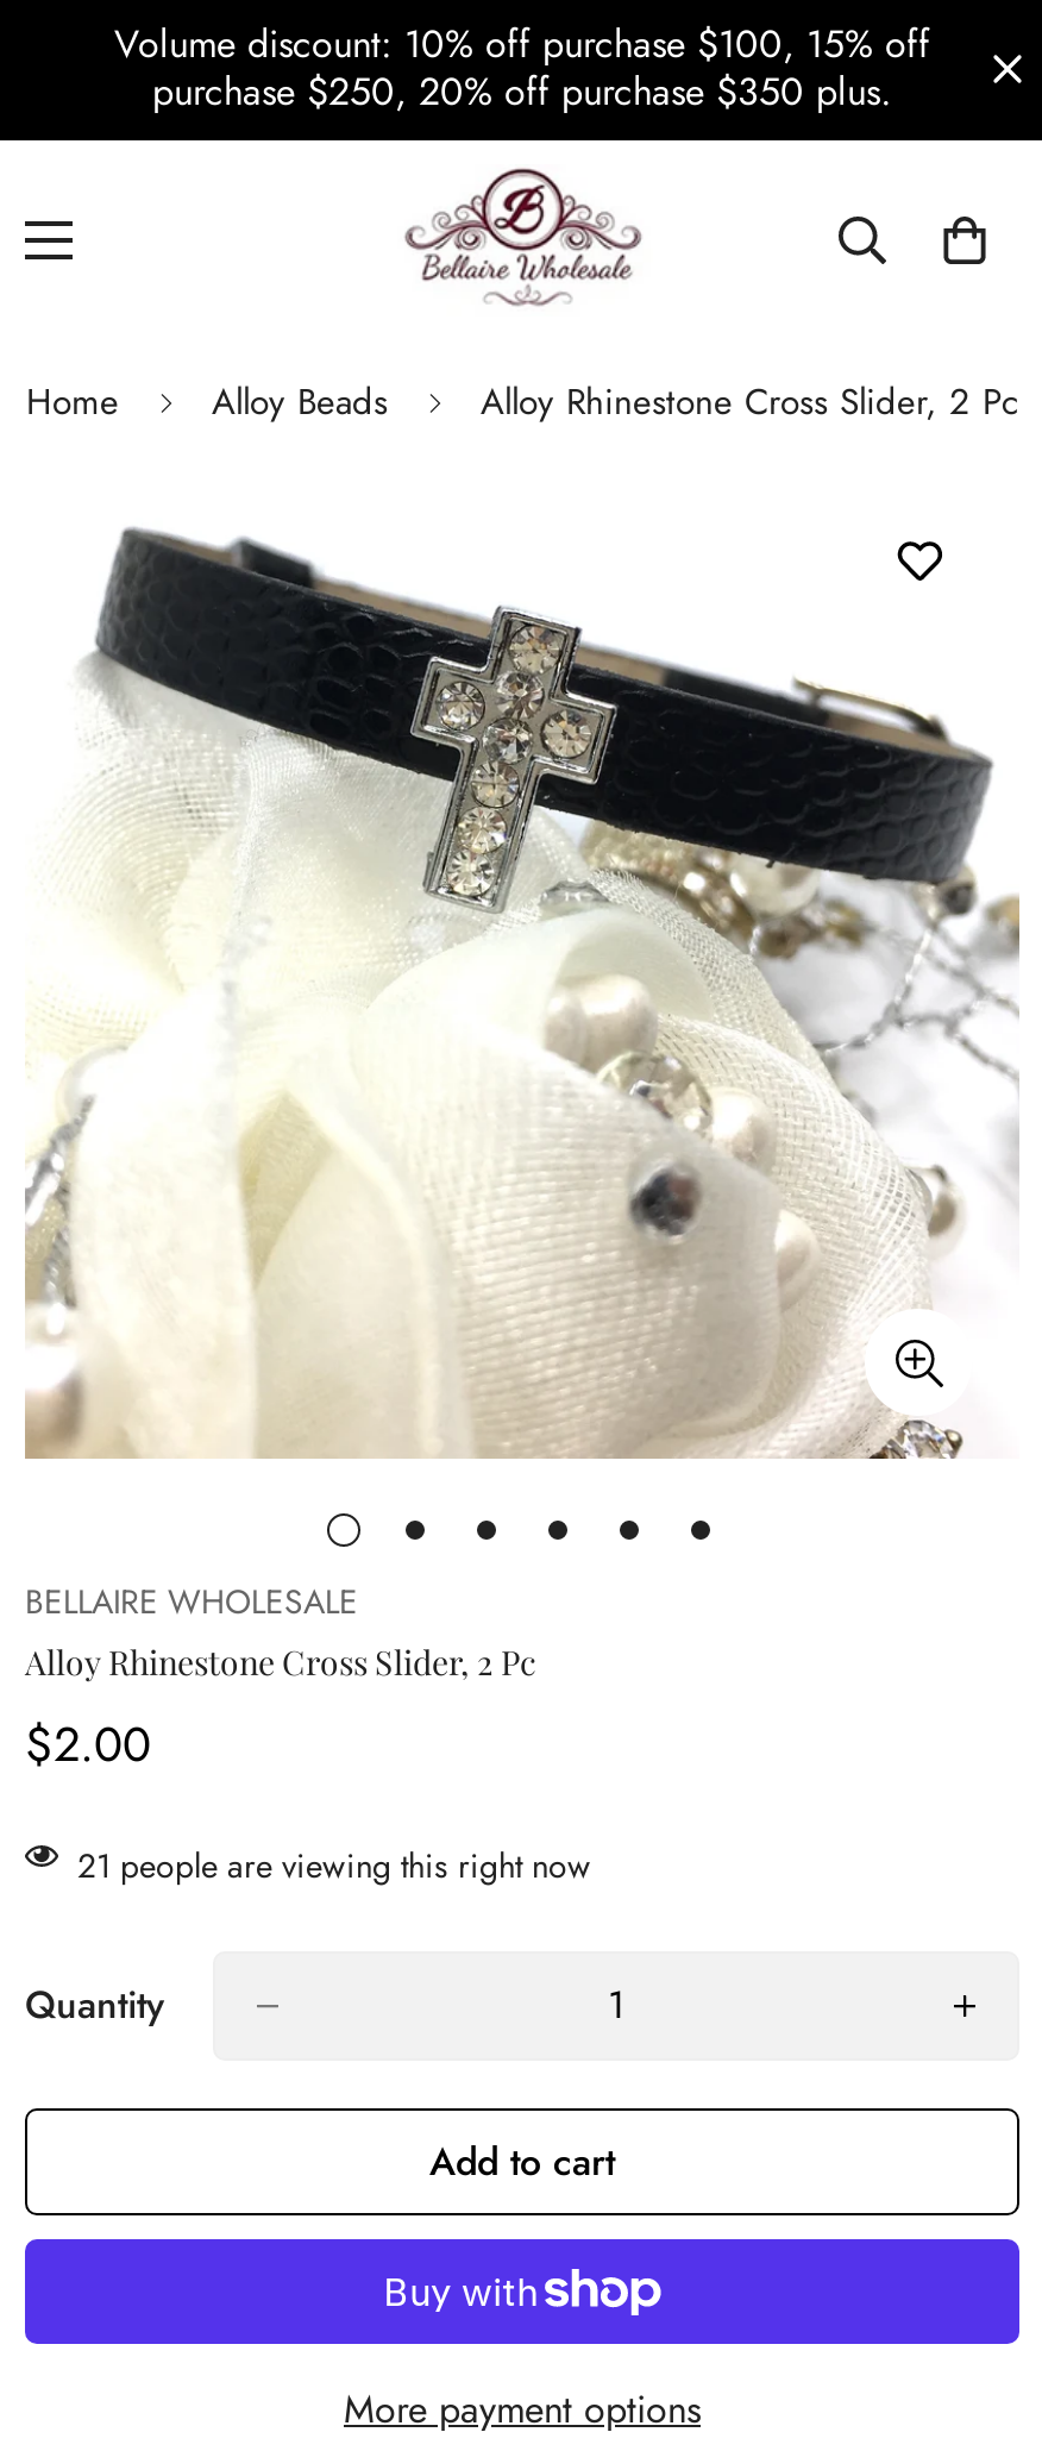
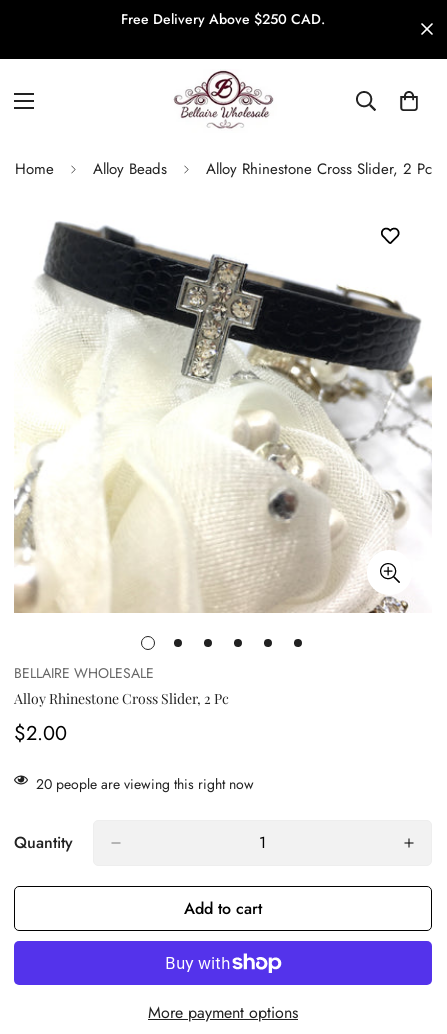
[114,17,930,119] Volume discount: 10% off purchase $100, 15% off | purchase $250, 20% off purchase $350 plus. -> [121,9,325,29] Free Delivery Above $250 CAD.
[77,1842,591,1889] 21 people are viewing this right now -> [36,774,254,794] 20 people are viewing this right now

